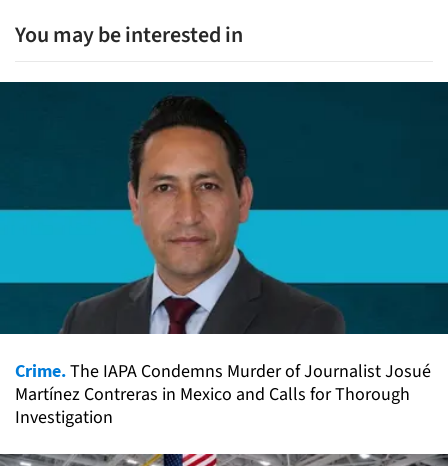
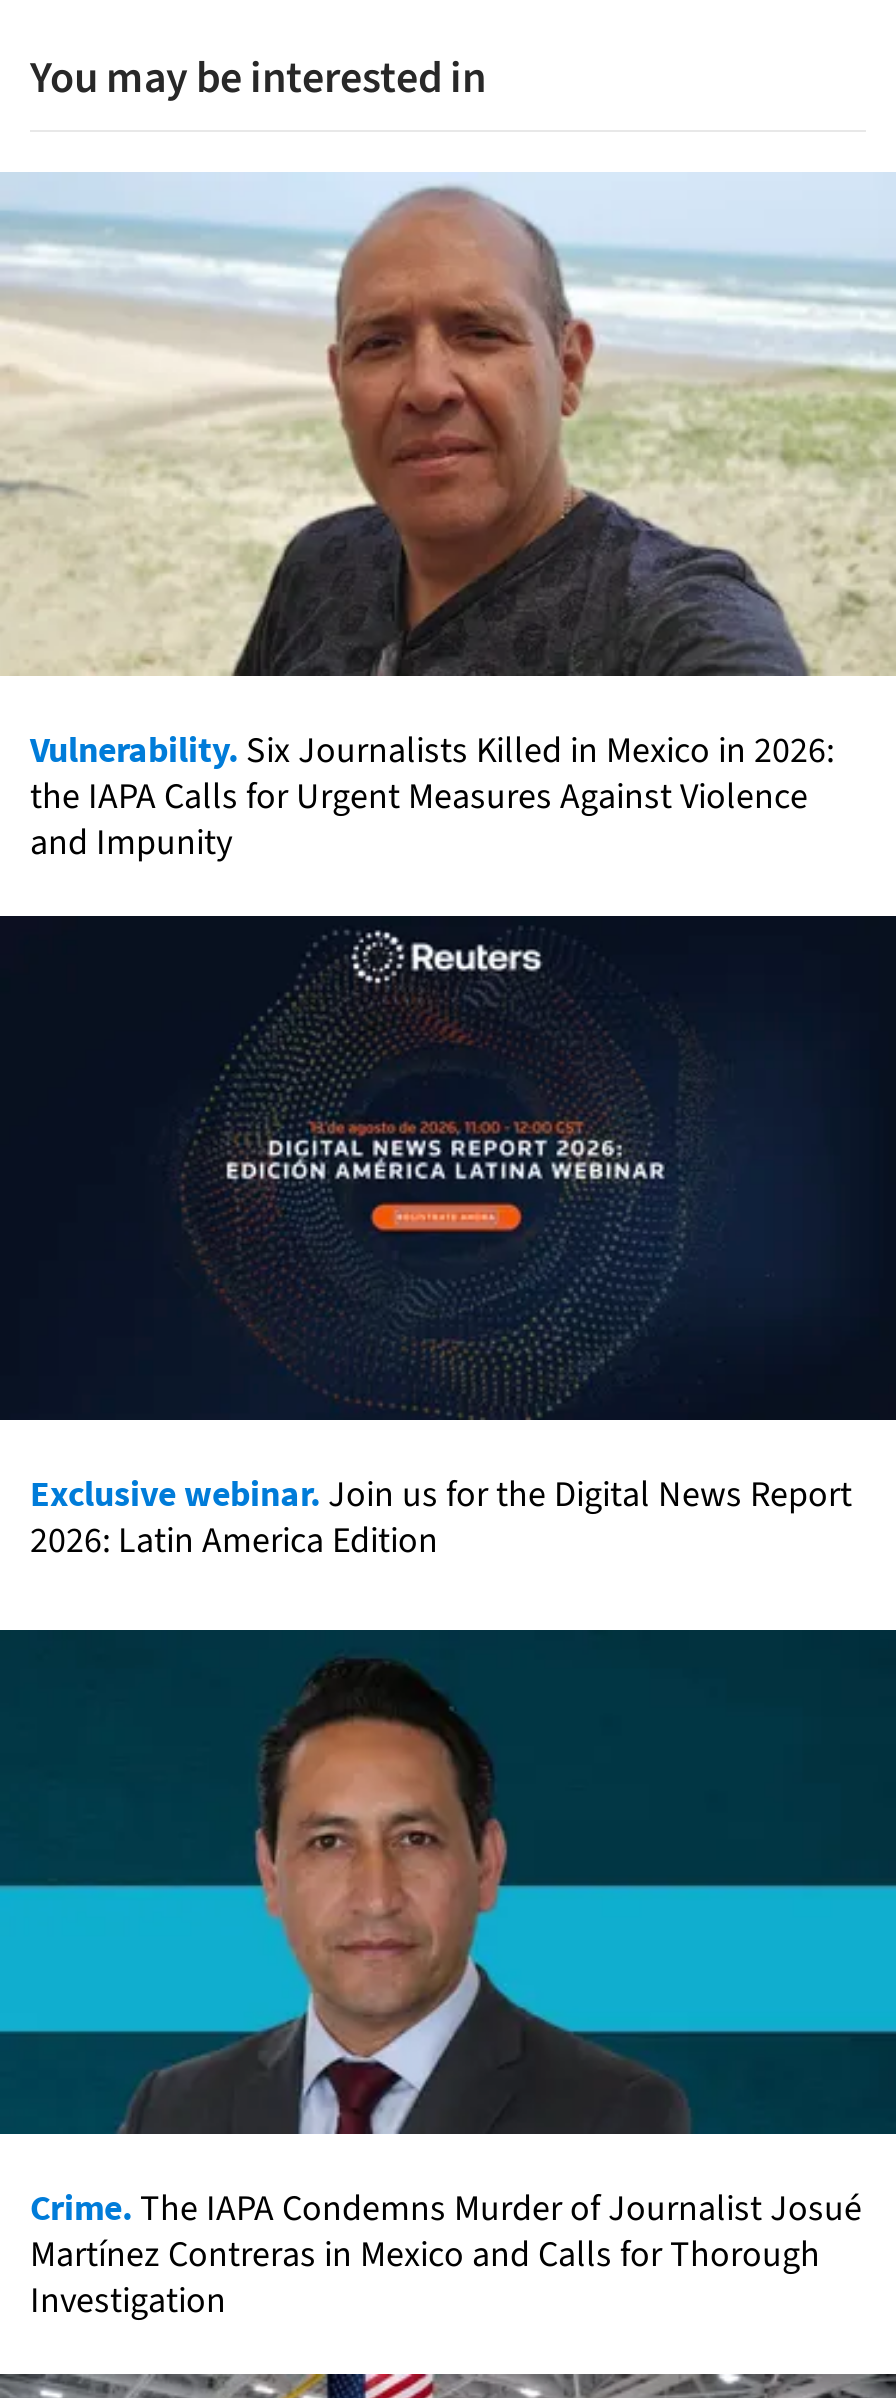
none -> [6,172,890,868] [image] | Vulnerability. Six Journalists Killed in Mexico in 2026: | the IAPA Calls for Urgent Measures Against Violence | and Impunity
none -> [6,914,890,1566] [image] | Exclusive webinar. Join us for the Digital News Report | 2026: Latin America Edition

